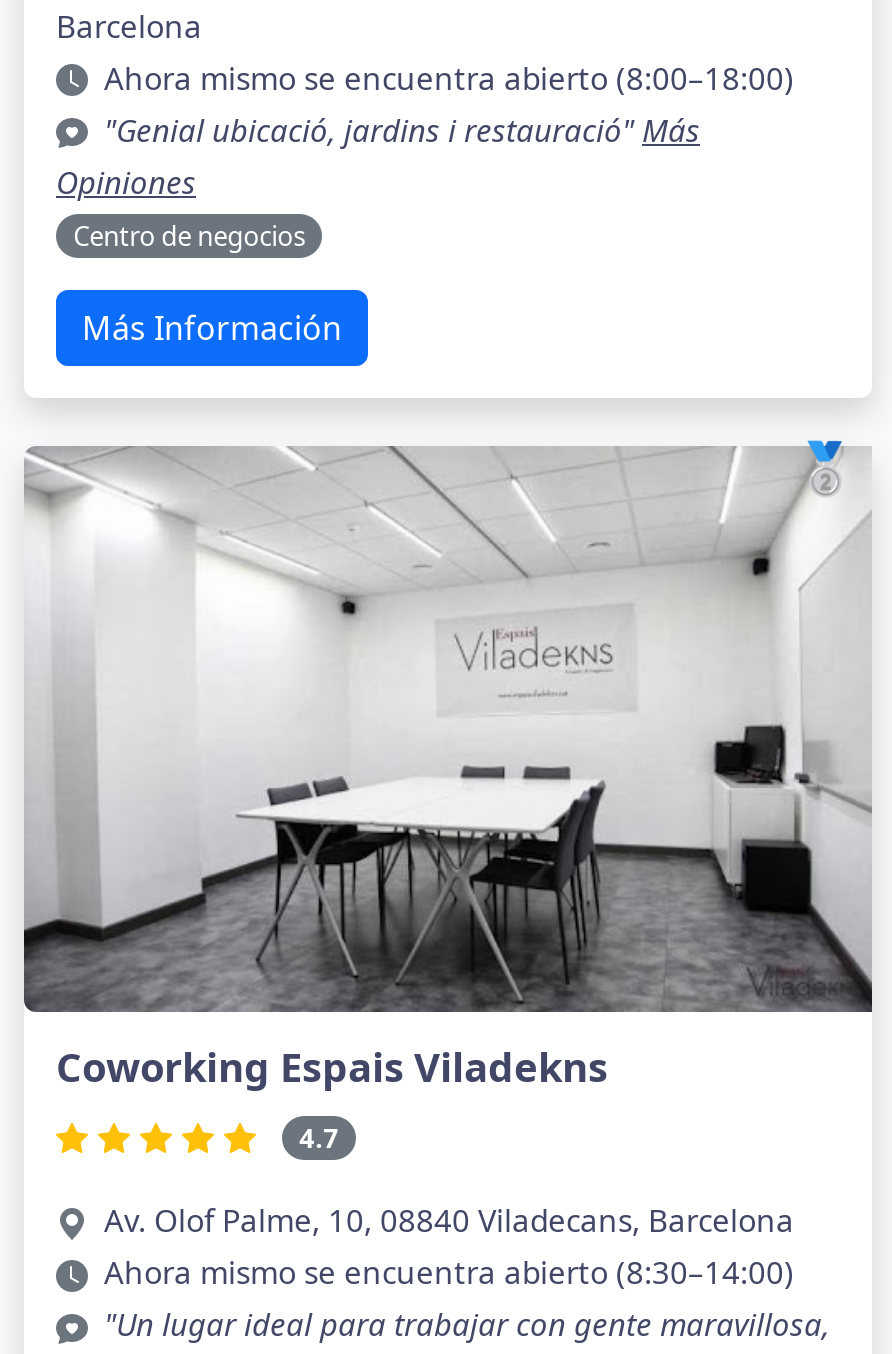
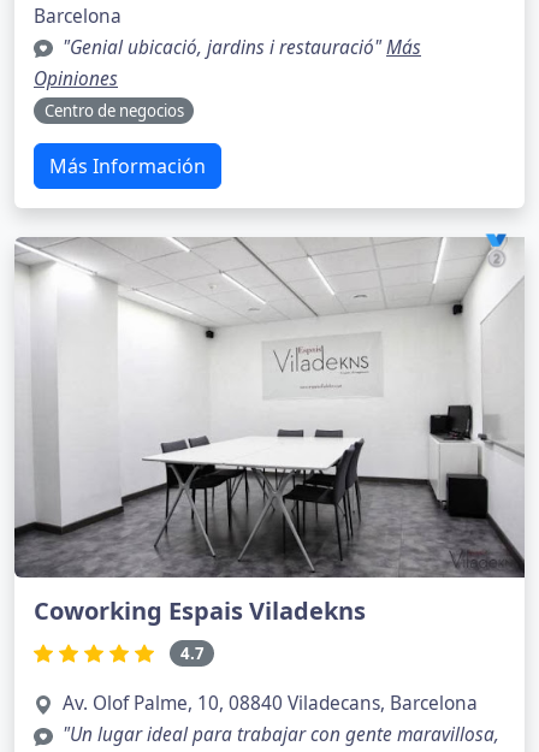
[104,57,794,99] Ahora mismo se encuentra abierto (8:00–18:00) -> none
[104,1252,794,1294] Ahora mismo se encuentra abierto (8:30–14:00) -> none

